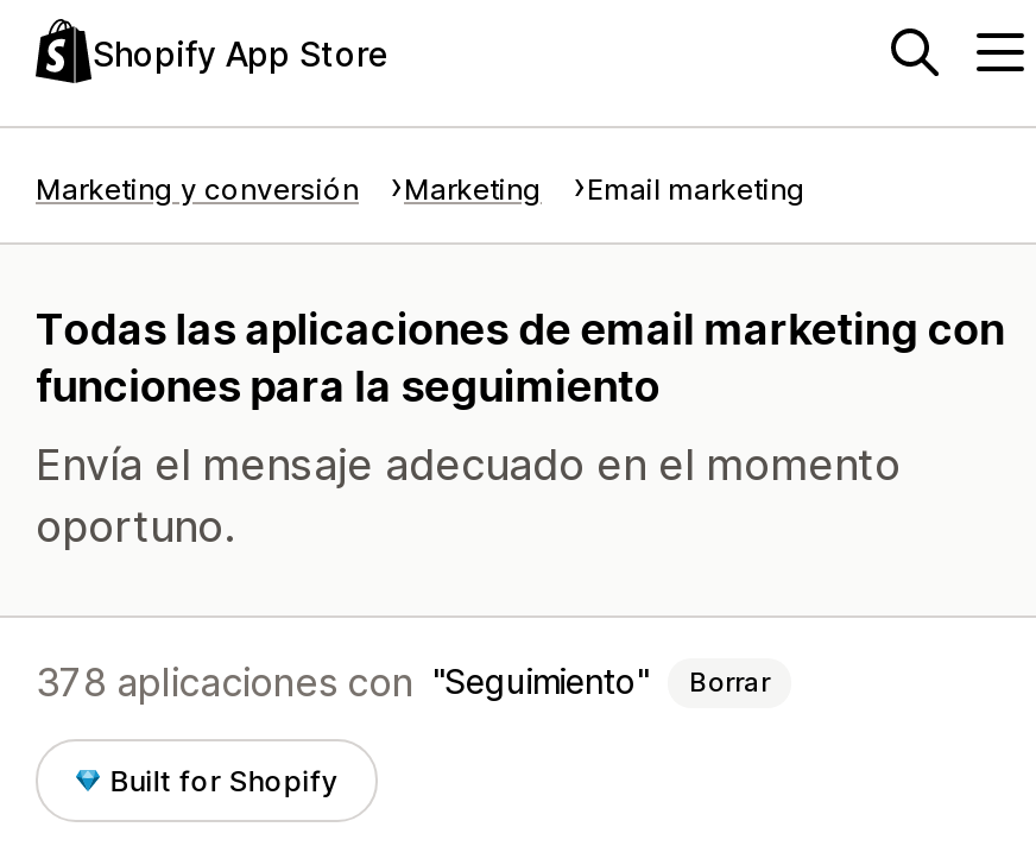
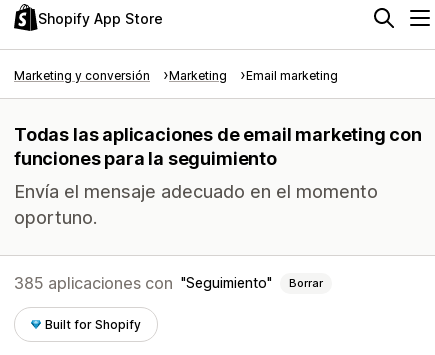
[36,658,413,706] 378 aplicaciones con -> [14,273,173,293] 385 aplicaciones con

